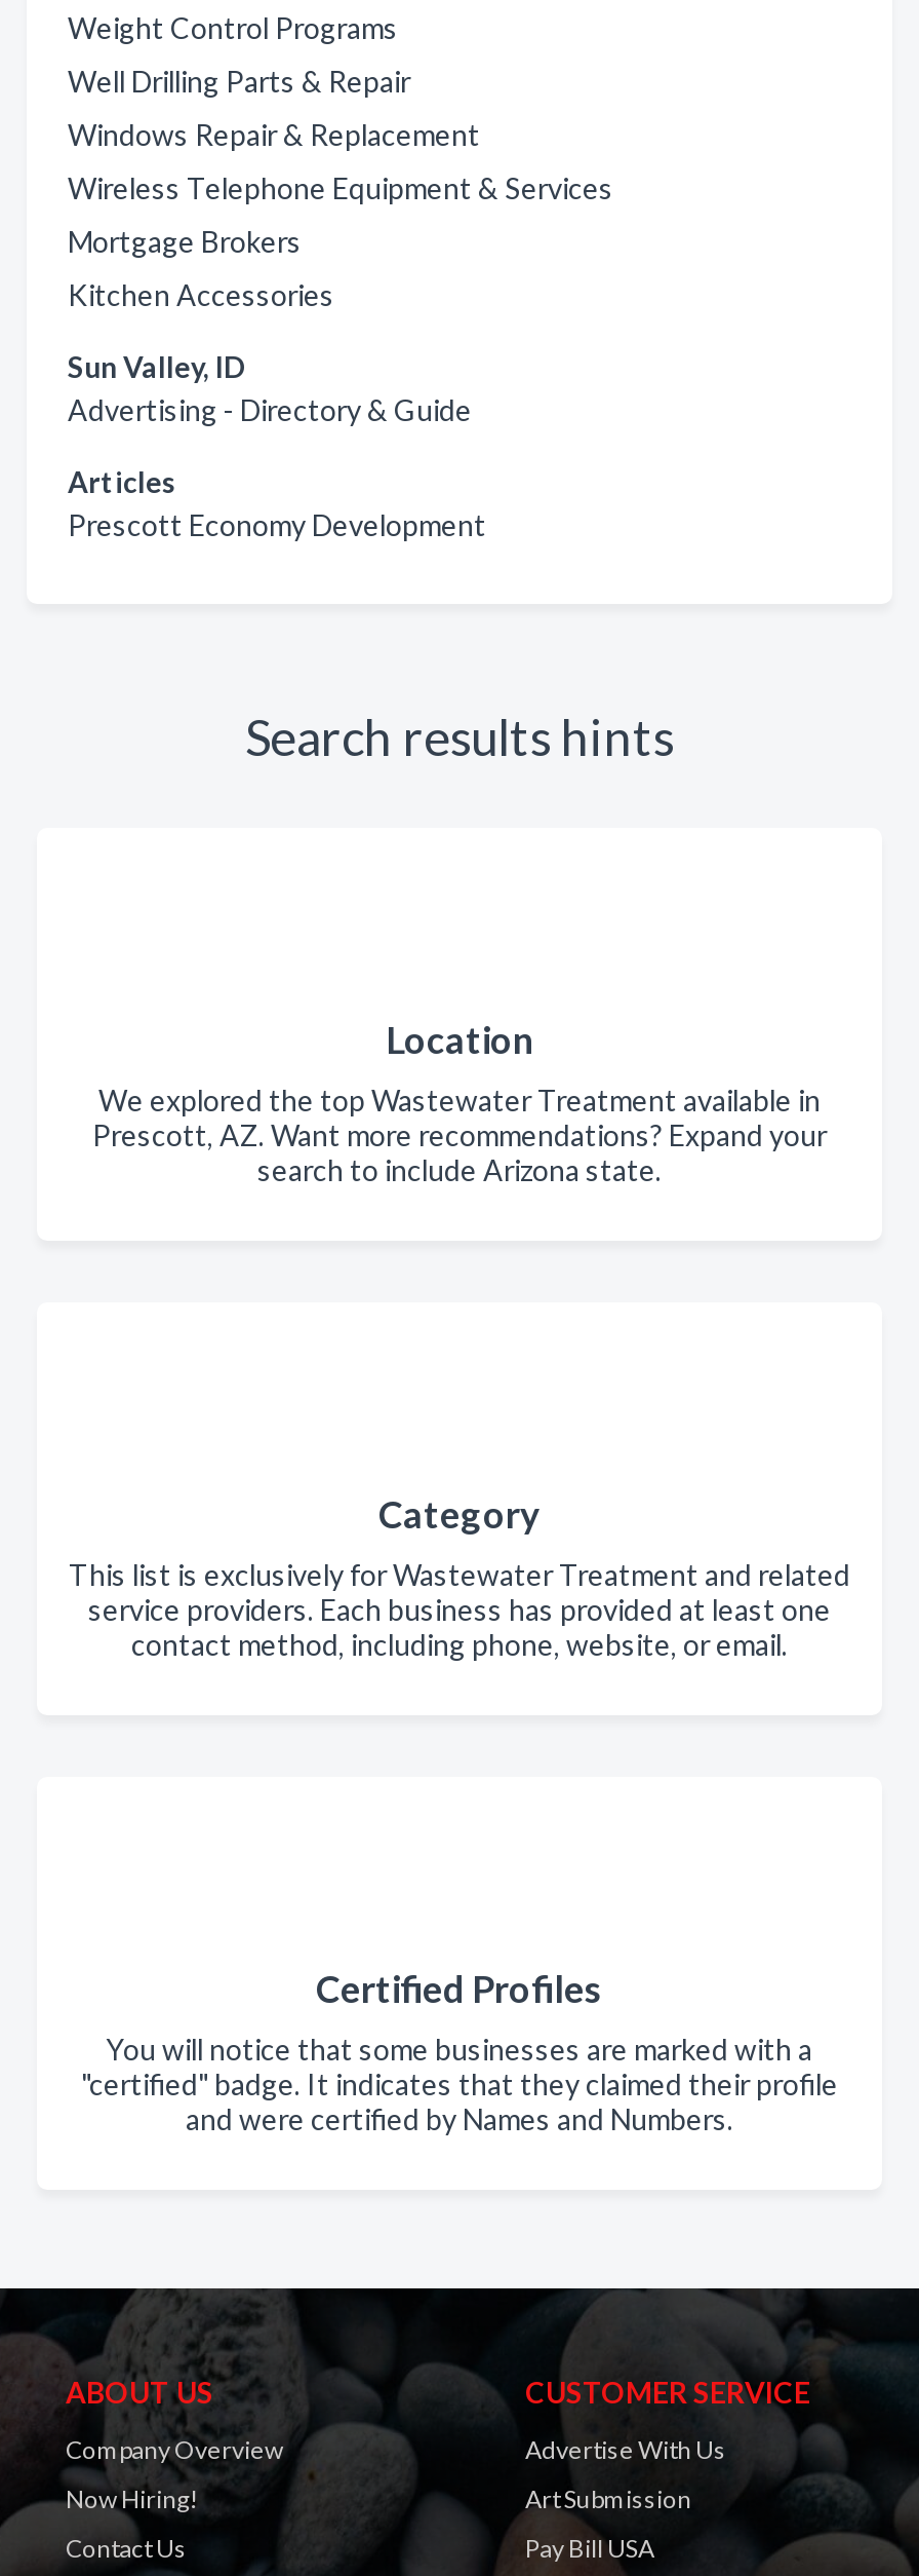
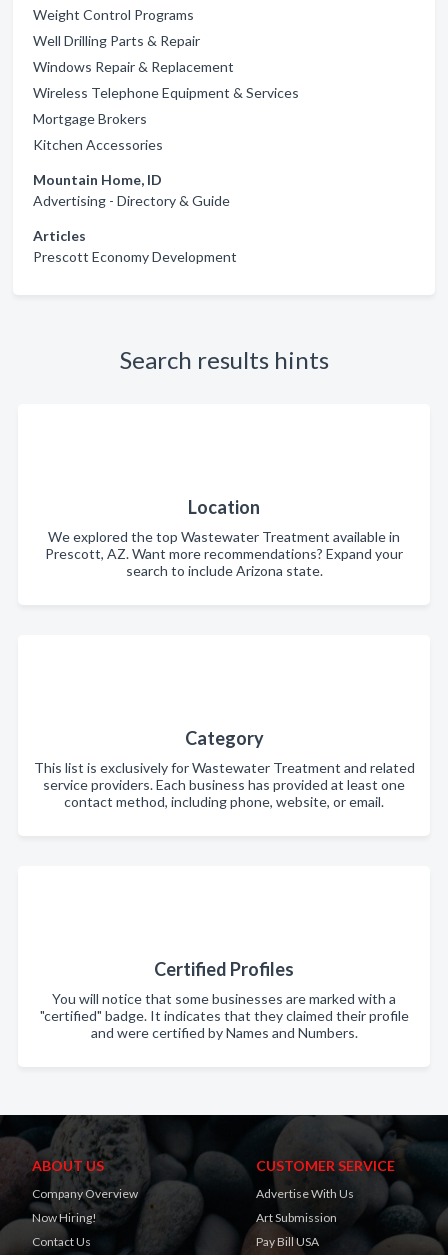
[68,349,246,384] Sun Valley, ID -> [33,171,162,188] Mountain Home, ID

